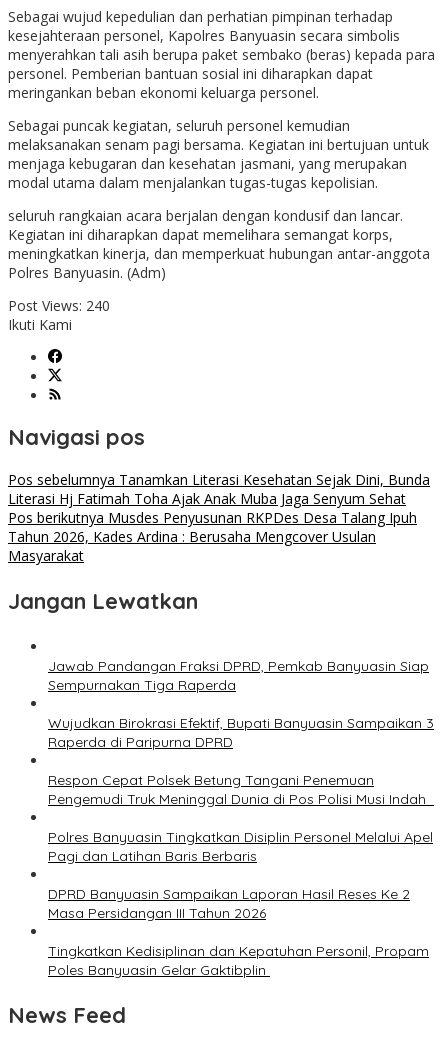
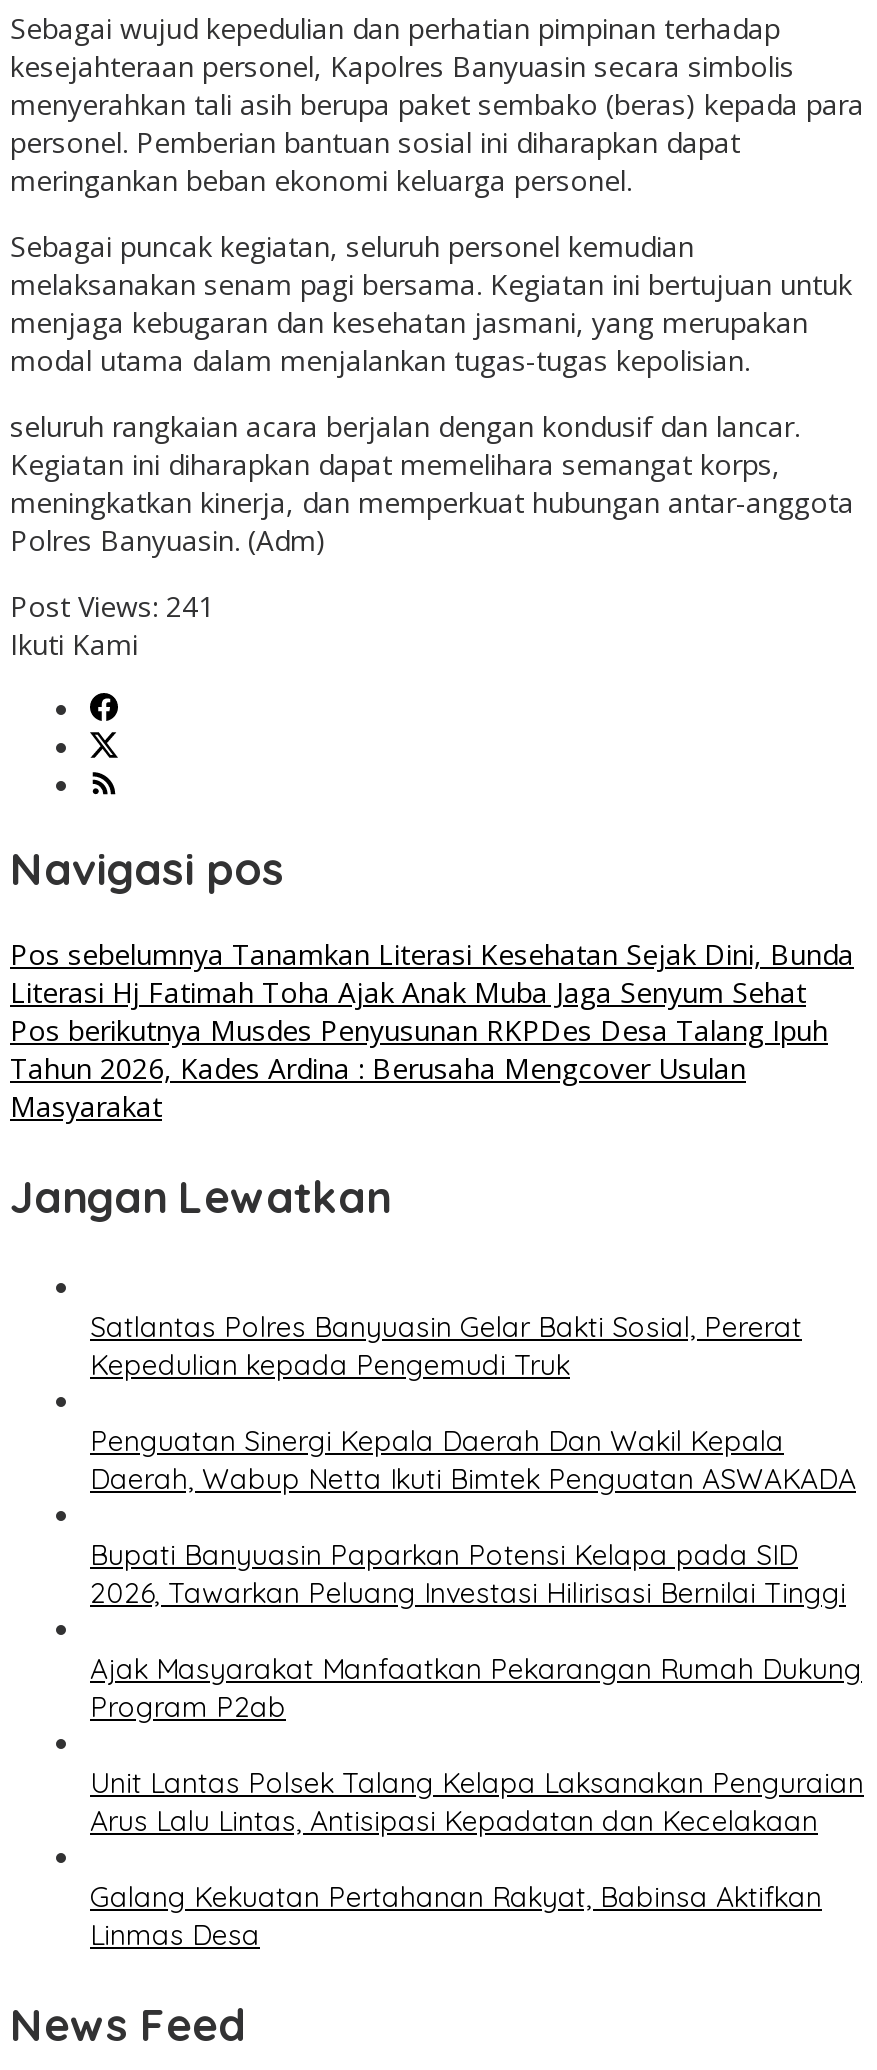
[8,296,110,315] Post Views: 240 -> [10,587,214,625] Post Views: 241
[48,657,429,694] Jawab Pandangan Fraksi DPRD, Pemkab Banyuasin Siap | Sempurnakan Tiga Raperda -> [90,1308,802,1382] Satlantas Polres Banyuasin Gelar Bakti Sosial, Pererat | Kepedulian kepada Pengemudi Truk
[48,714,434,751] Wujudkan Birokrasi Efektif, Bupati Banyuasin Sampaikan 3 | Raperda di Paripurna DPRD -> [90,1422,856,1496] Penguatan Sinergi Kepala Daerah Dan Wakil Kepala | Daerah, Wabup Netta Ikuti Bimtek Penguatan ASWAKADA
[48,771,434,808] Respon Cepat Polsek Betung Tangani Penemuan | Pengemudi Truk Meninggal Dunia di Pos Polisi Musi Indah -> [90,1536,846,1610] Bupati Banyuasin Paparkan Potensi Kelapa pada SID | 2026, Tawarkan Peluang Investasi Hilirisasi Bernilai Tinggi
[48,828,433,865] Polres Banyuasin Tingkatkan Disiplin Personel Melalui Apel | Pagi dan Latihan Baris Berbaris -> [90,1650,862,1724] Ajak Masyarakat Manfaatkan Pekarangan Rumah Dukung | Program P2ab
[48,885,410,922] DPRD Banyuasin Sampaikan Laporan Hasil Reses Ke 2 | Masa Persidangan III Tahun 2026 -> [90,1764,864,1838] Unit Lantas Polsek Talang Kelapa Laksanakan Penguraian | Arus Lalu Lintas, Antisipasi Kepadatan dan Kecelakaan
[48,942,429,979] Tingkatkan Kedisiplinan dan Kepatuhan Personil, Propam | Poles Banyuasin Gelar Gaktibplin -> [90,1878,822,1952] Galang Kekuatan Pertahanan Rakyat, Babinsa Aktifkan | Linmas Desa

